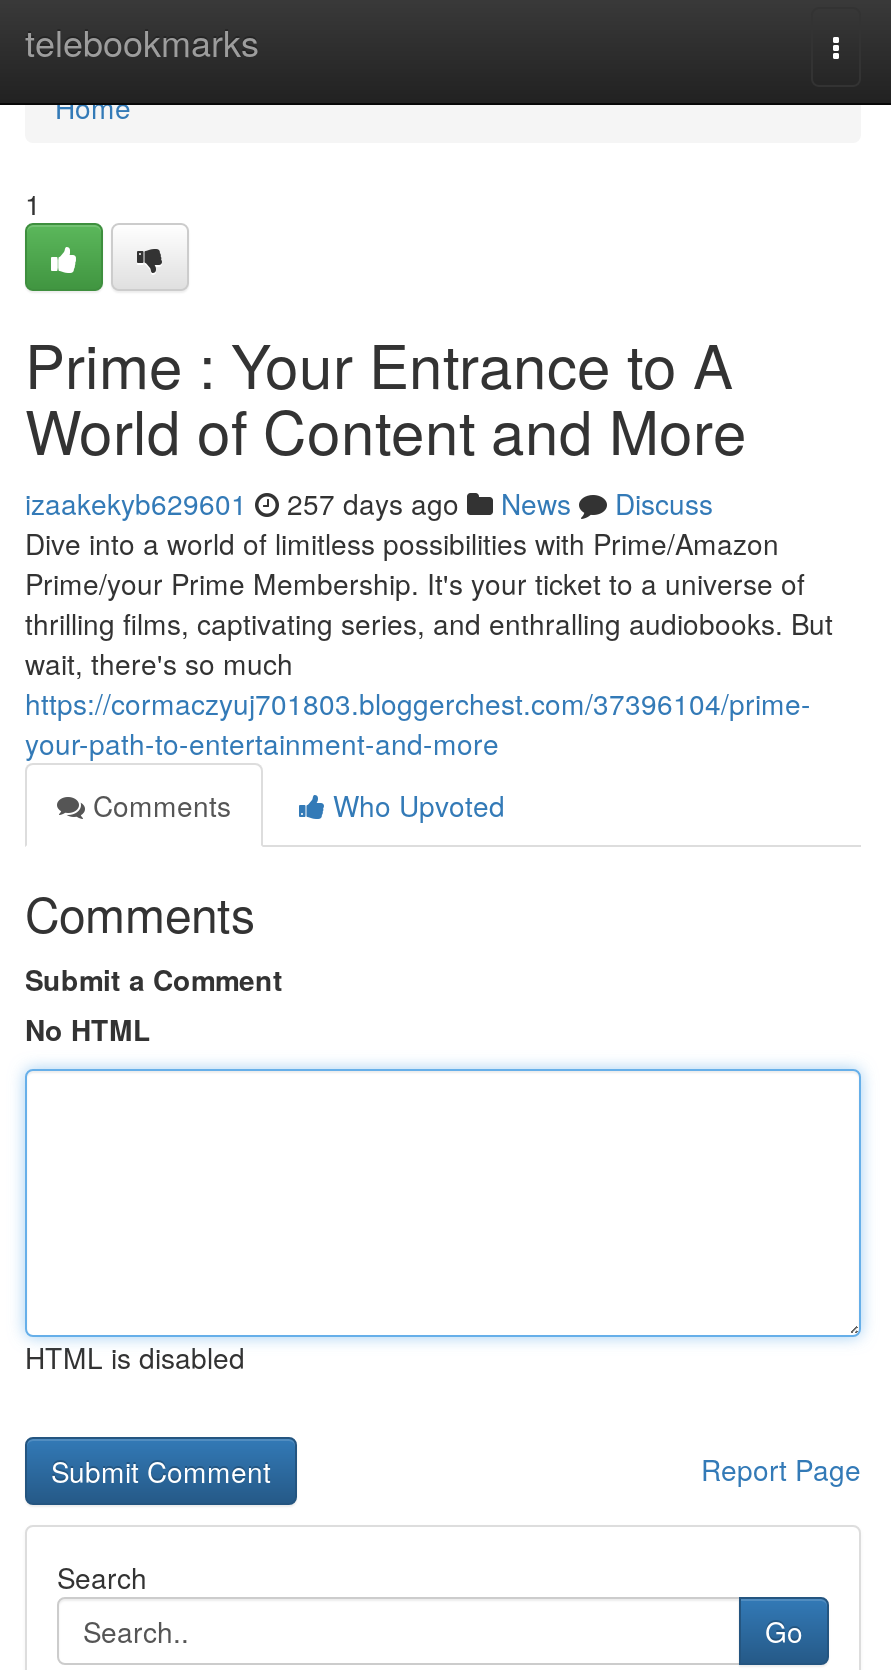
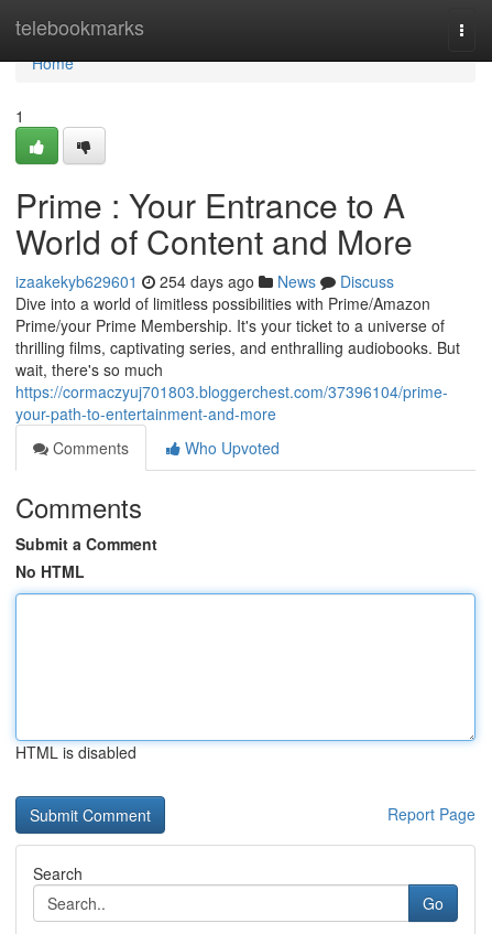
[25,483,713,523] izaakekyb629601 257 days ago News Discuss -> [15,270,394,292] izaakekyb629601 254 days ago News Discuss

